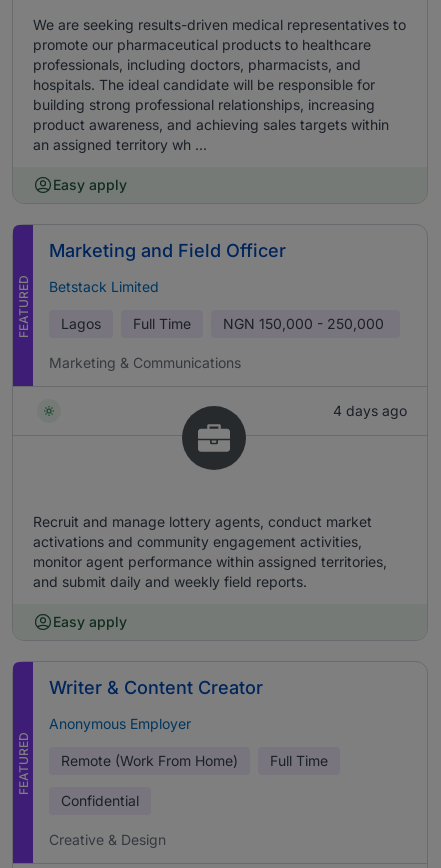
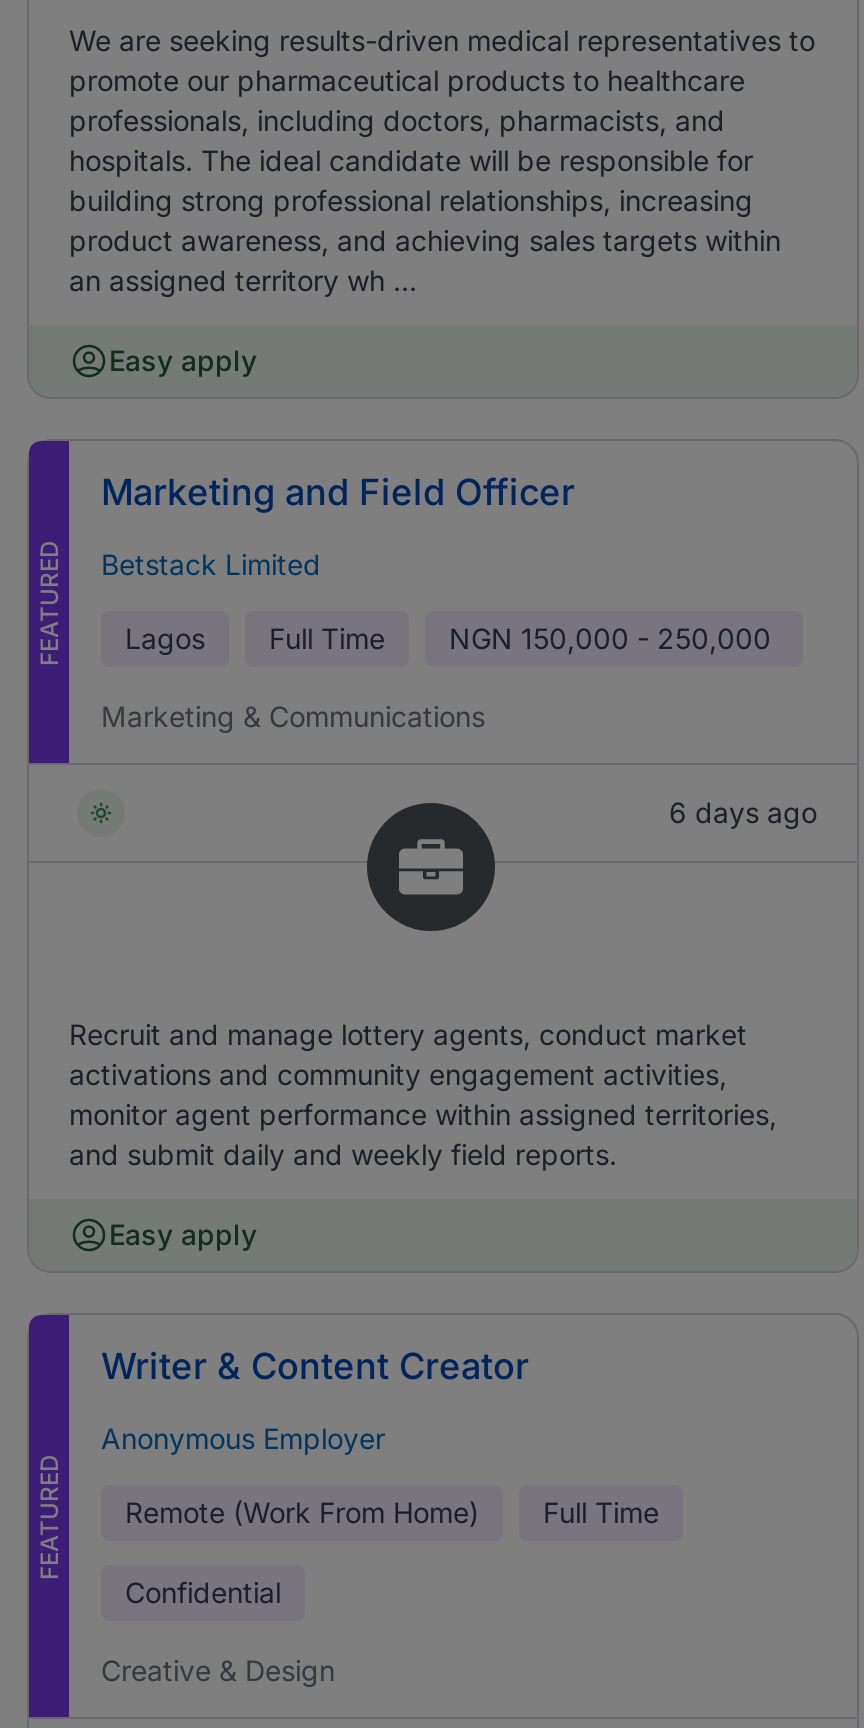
[333,402,407,419] 4 days ago -> [669,795,817,829] 6 days ago

